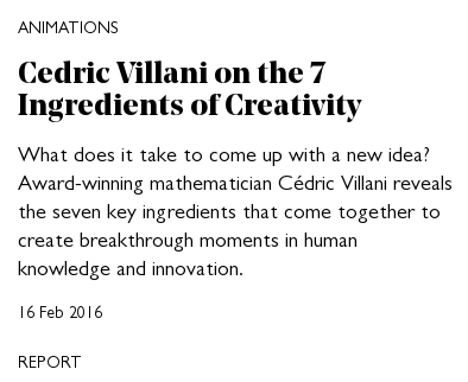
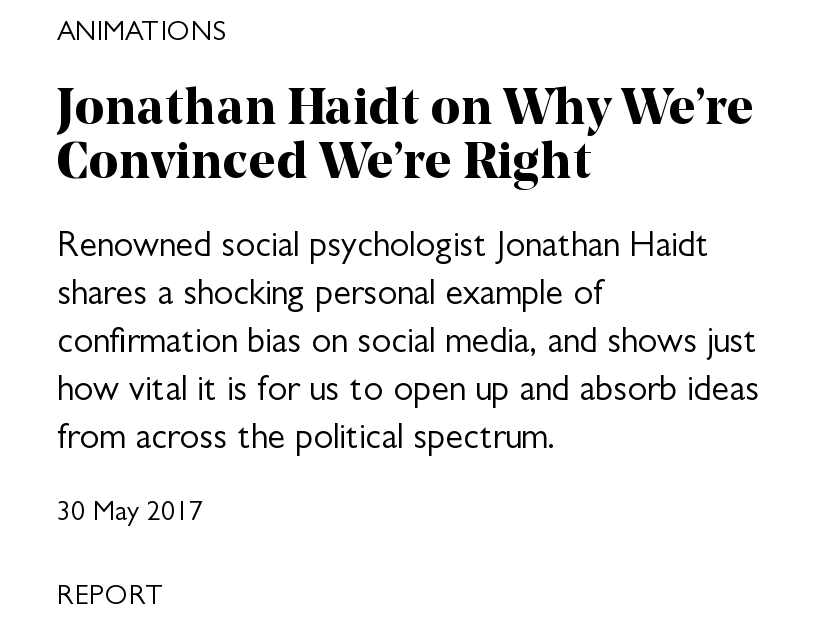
[18,53,361,123] Cedric Villani on the 7 | Ingredients of Creativity -> [57,73,755,191] Jonathan Haidt on Why We’re | Convinced We’re Right
[18,142,453,279] What does it take to come up with a new idea? | Award-winning mathematician Cédric Villani reveals | the seven key ingredients that come together to | create breakthrough moments in human | knowledge and innovation. -> [57,223,759,455] Renowned social psychologist Jonathan Haidt | shares a shocking personal example of | confirmation bias on social media, and shows just | how vital it is for us to open up and absorb ideas | from across the political spectrum.
[18,302,102,321] 16 Feb 2016 -> [57,493,203,525] 30 May 2017

